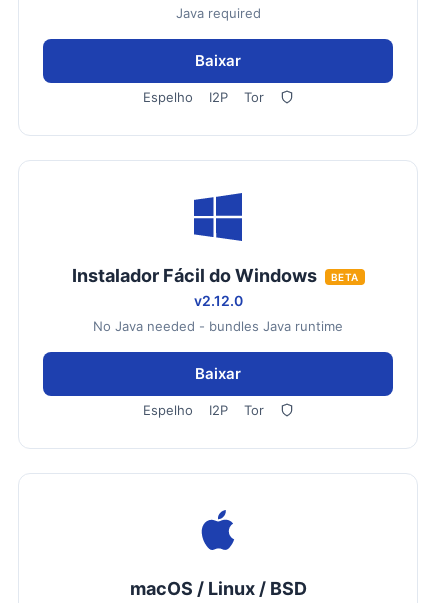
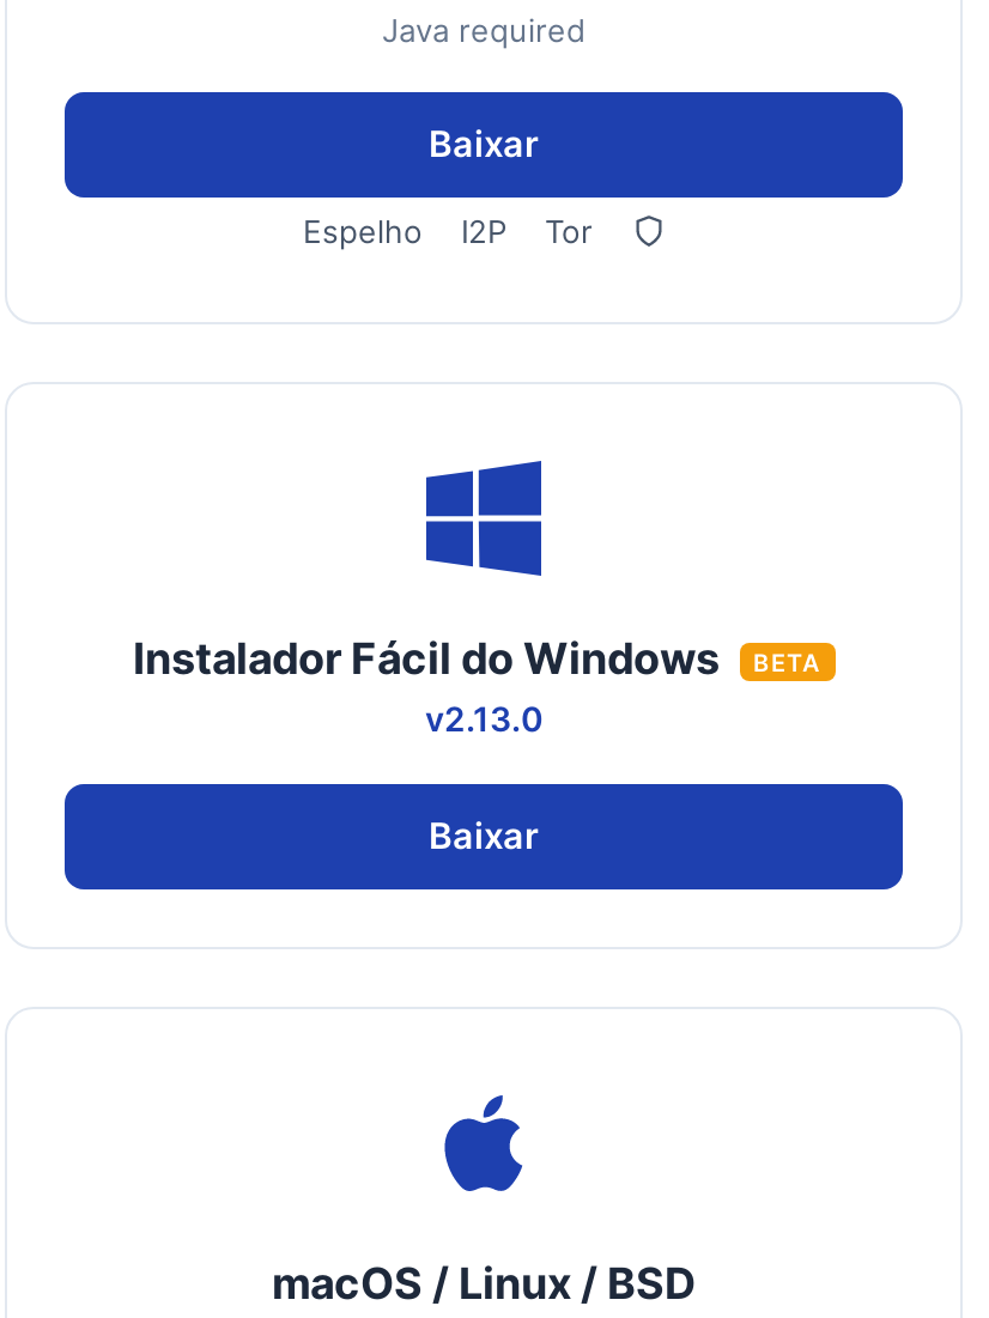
[93,292,343,334] v2.12.0 | No Java needed - bundles Java runtime -> [425,698,542,739] v2.13.0
[142,402,263,418] Espelho | I2P | Tor -> none

